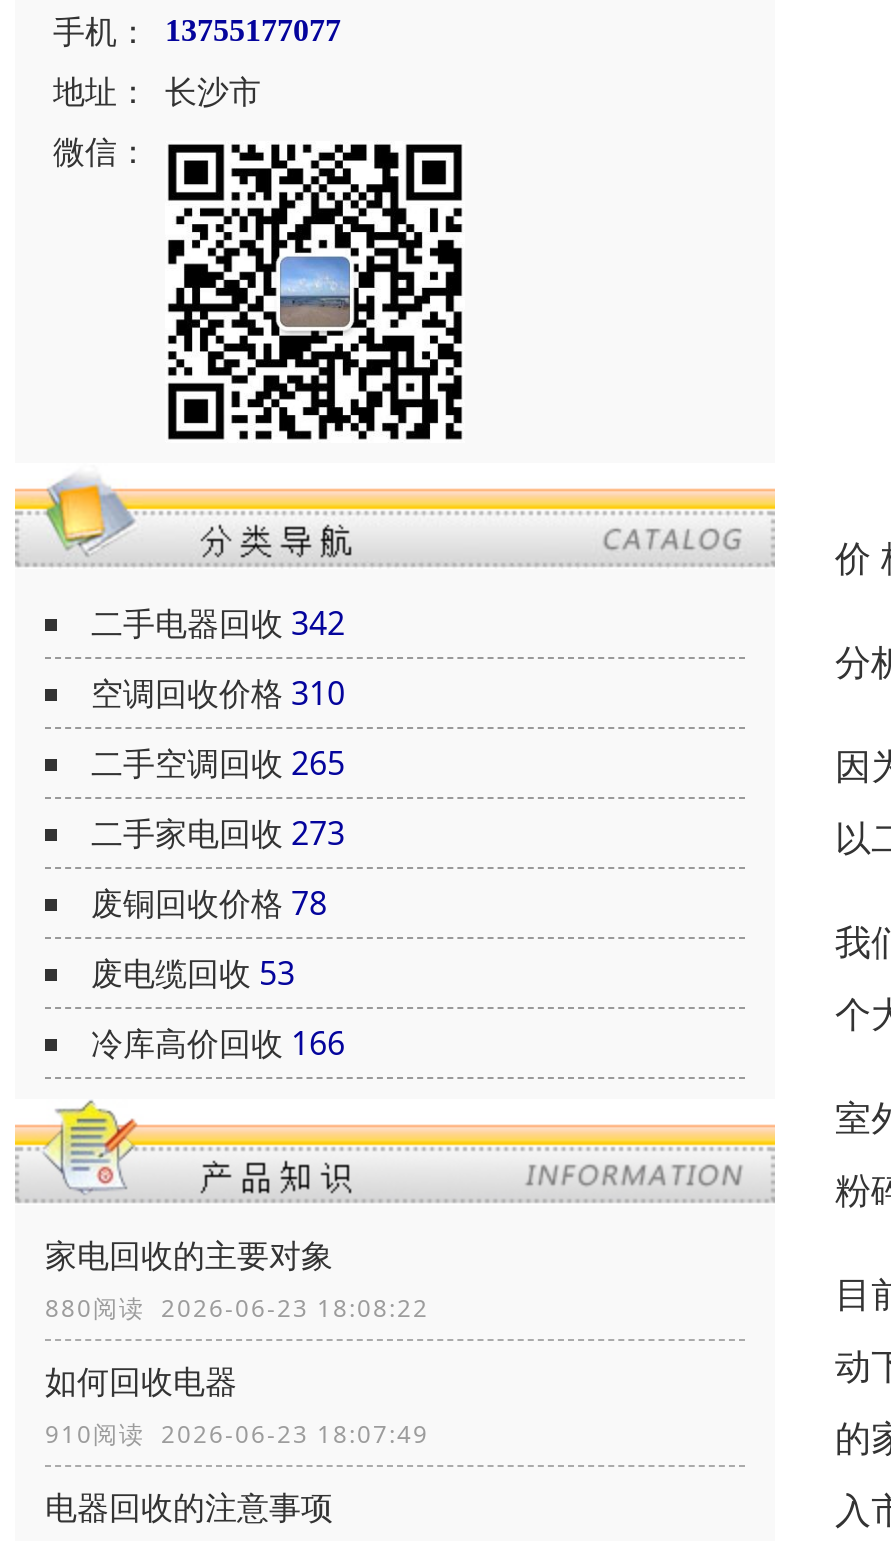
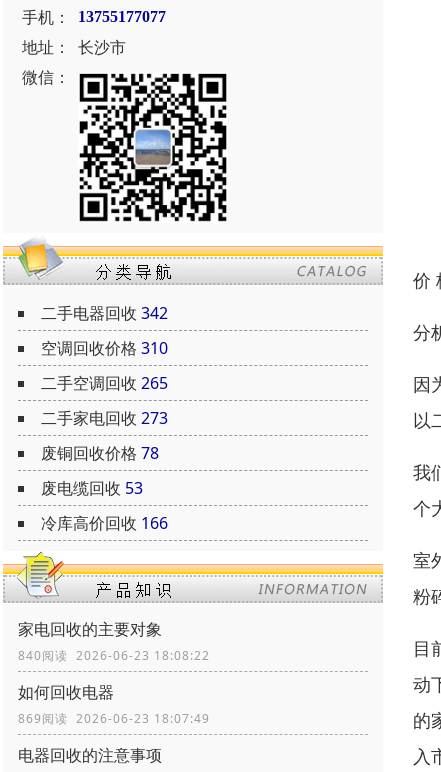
[45,1290,429,1324] 880阅读 2026-06-23 18:08:22 -> [18,647,210,664] 840阅读 2026-06-23 18:08:22
[45,1416,429,1450] 910阅读 2026-06-23 18:07:49 -> [18,710,210,727] 869阅读 2026-06-23 18:07:49

